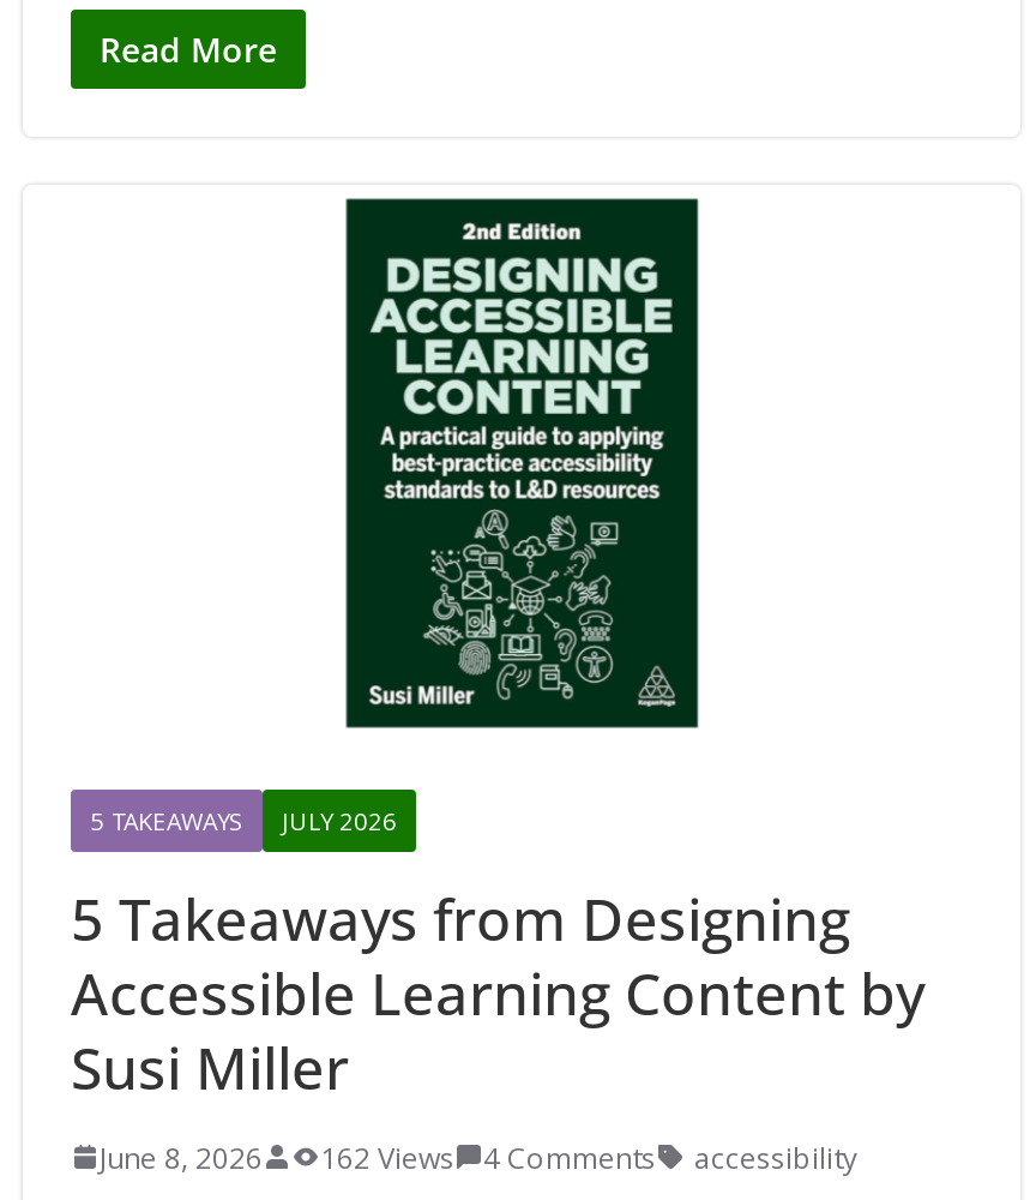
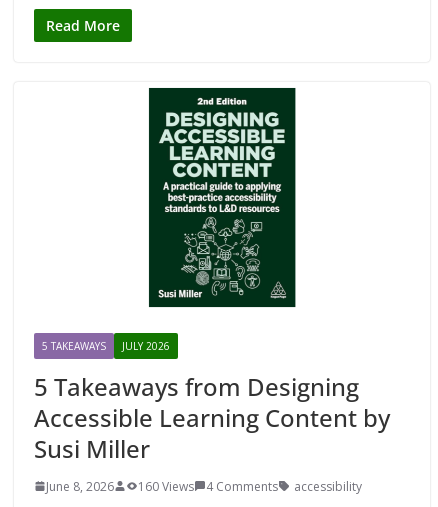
[100,1137,857,1178] June 8, 2026 162 Views 4 Comments accessibility -> [46,478,362,495] June 8, 2026 160 Views 4 Comments accessibility

